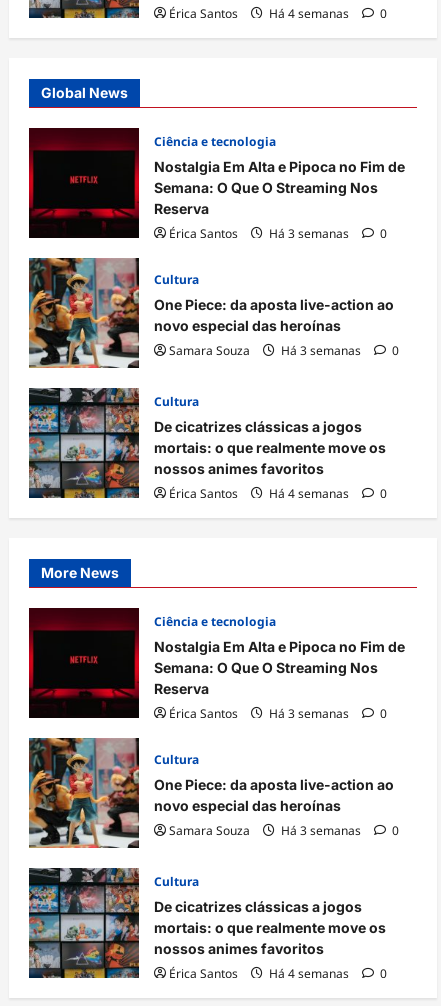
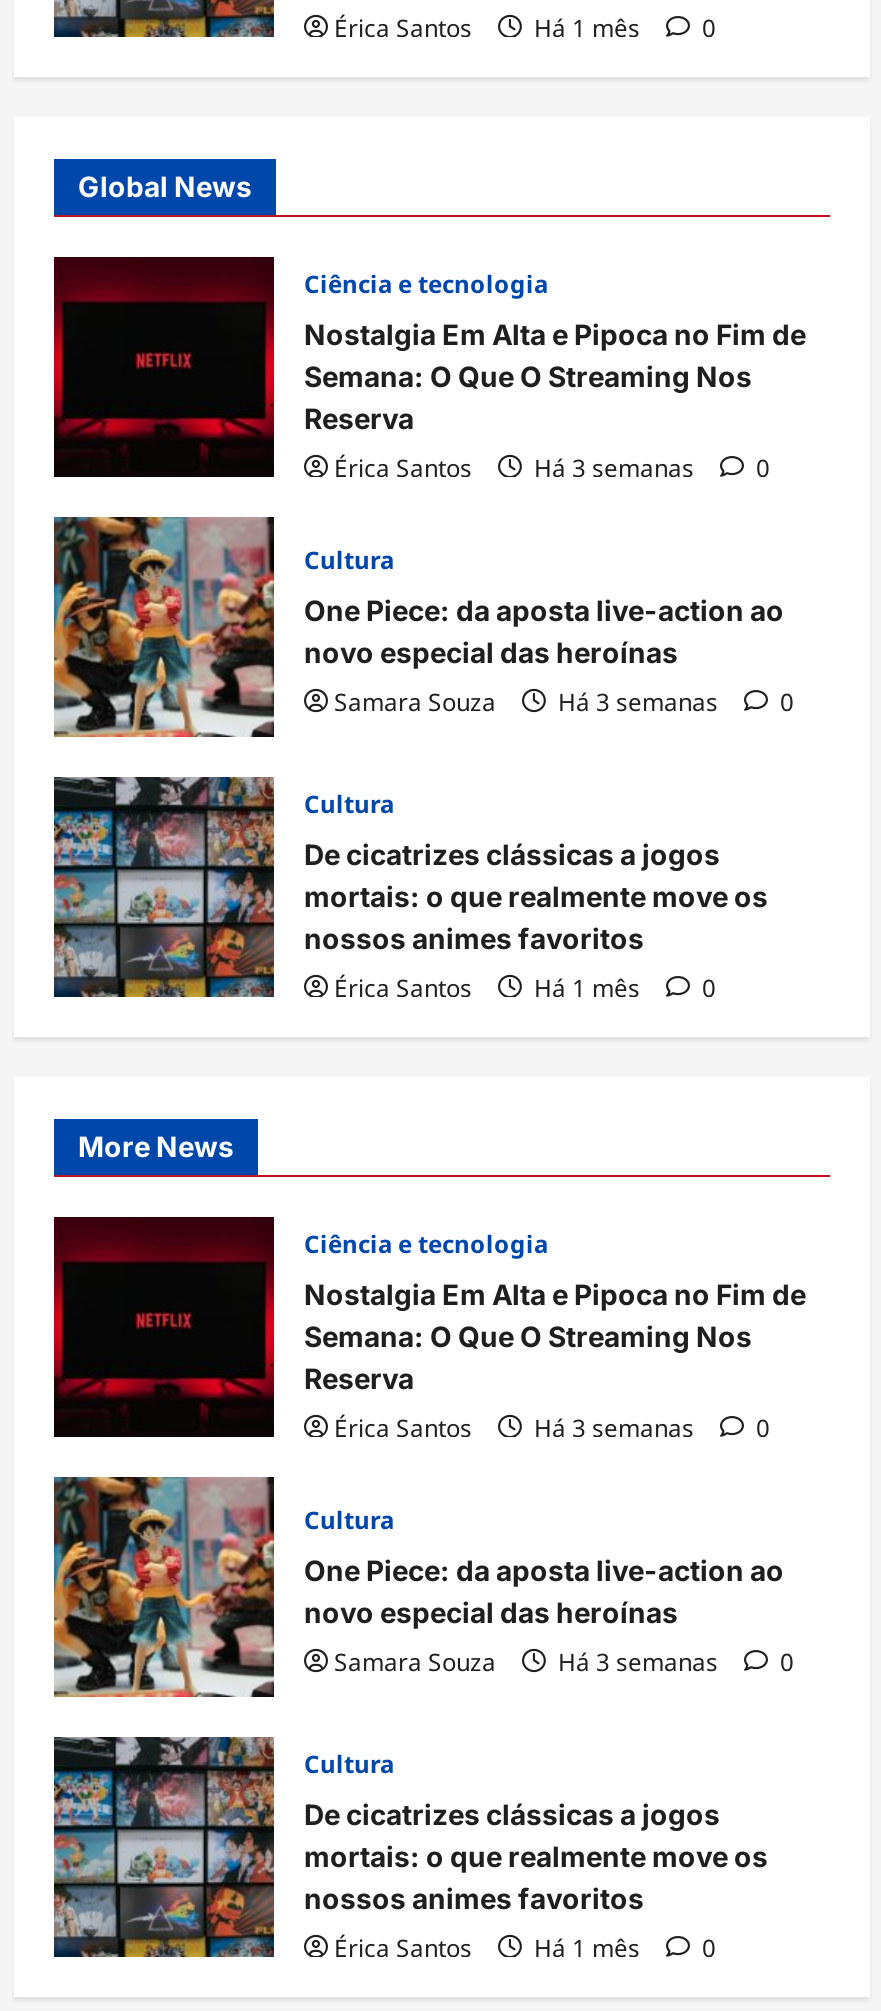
[169,5,387,22] Érica Santos Há 4 semanas 0 -> [334,10,716,44] Érica Santos Há 1 mês 0
[169,485,387,502] Érica Santos Há 4 semanas 0 -> [334,970,716,1004] Érica Santos Há 1 mês 0
[169,965,387,982] Érica Santos Há 4 semanas 0 -> [334,1930,716,1964] Érica Santos Há 1 mês 0

